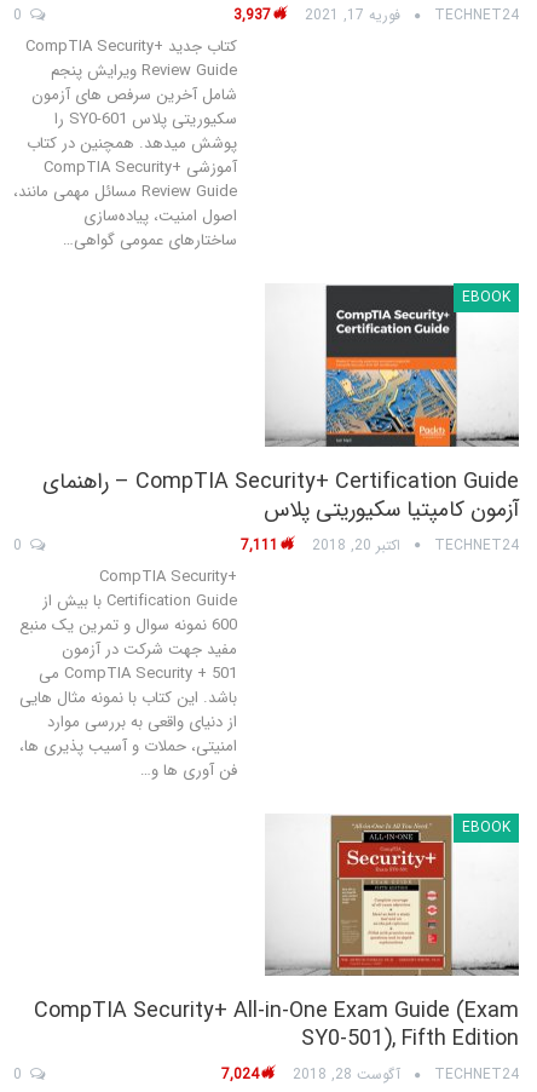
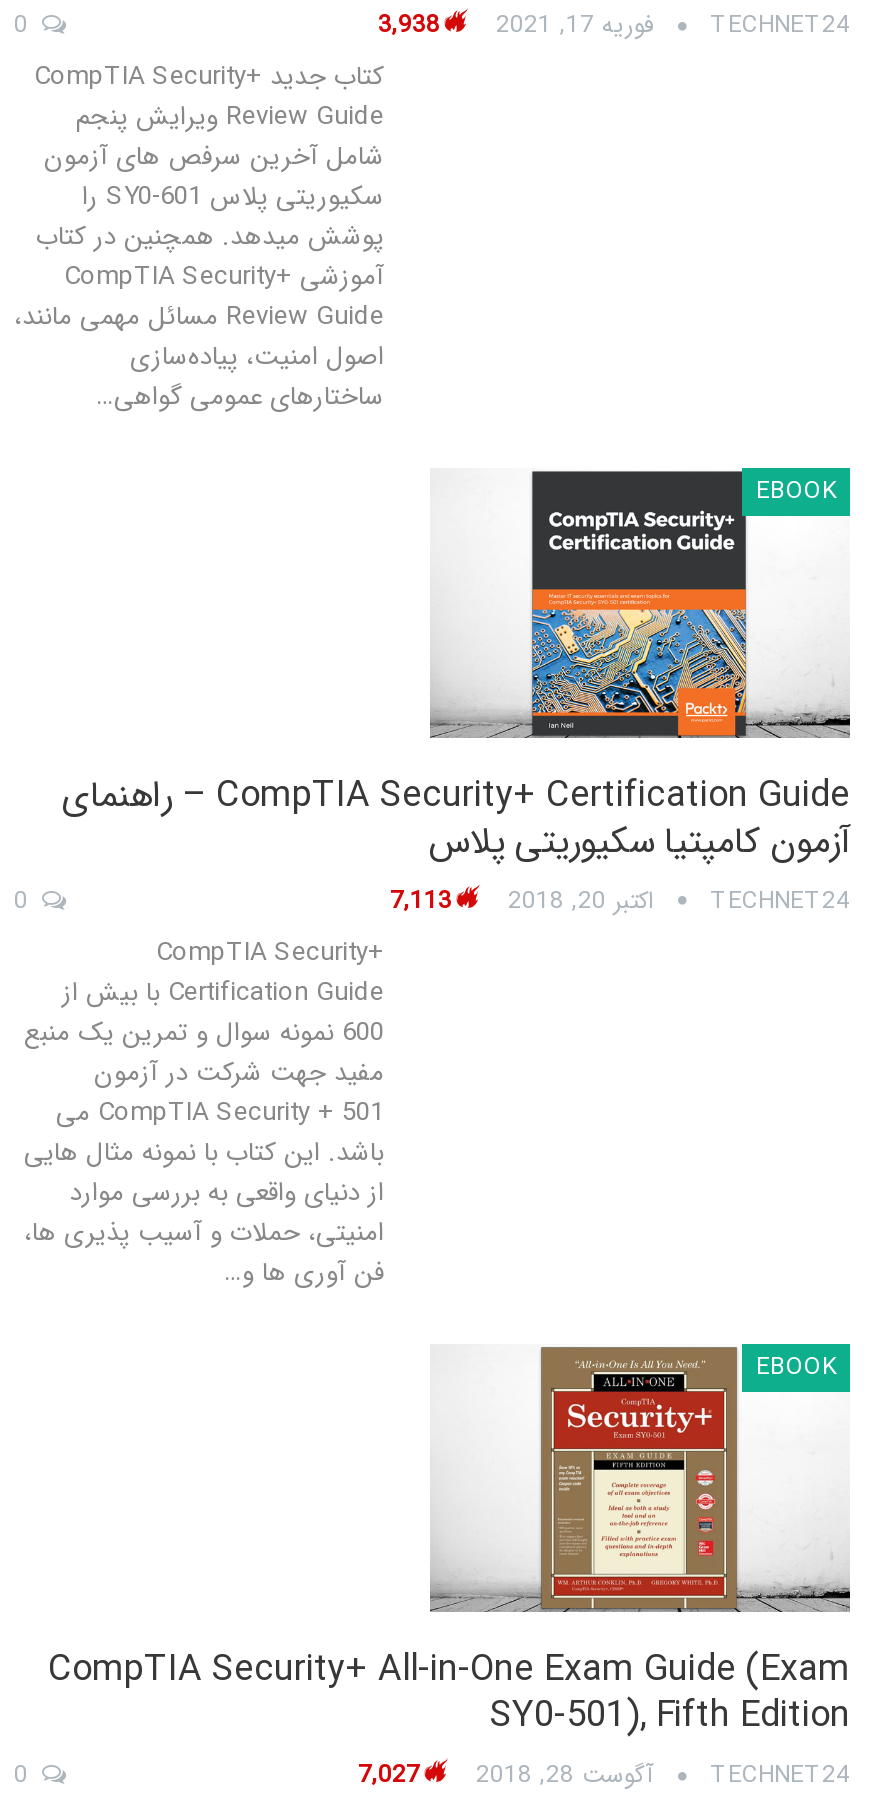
[233,4,271,27] 3,937 -> [378,7,440,45] 3,938
[241,534,278,557] 7,111 -> [390,882,452,920] 7,113
[221,1063,259,1086] 7,024 -> [358,1756,420,1794] 7,027

